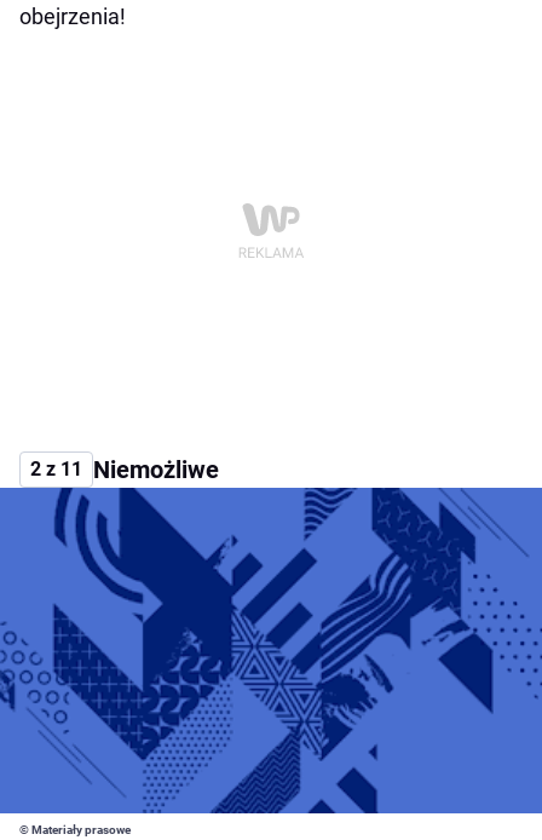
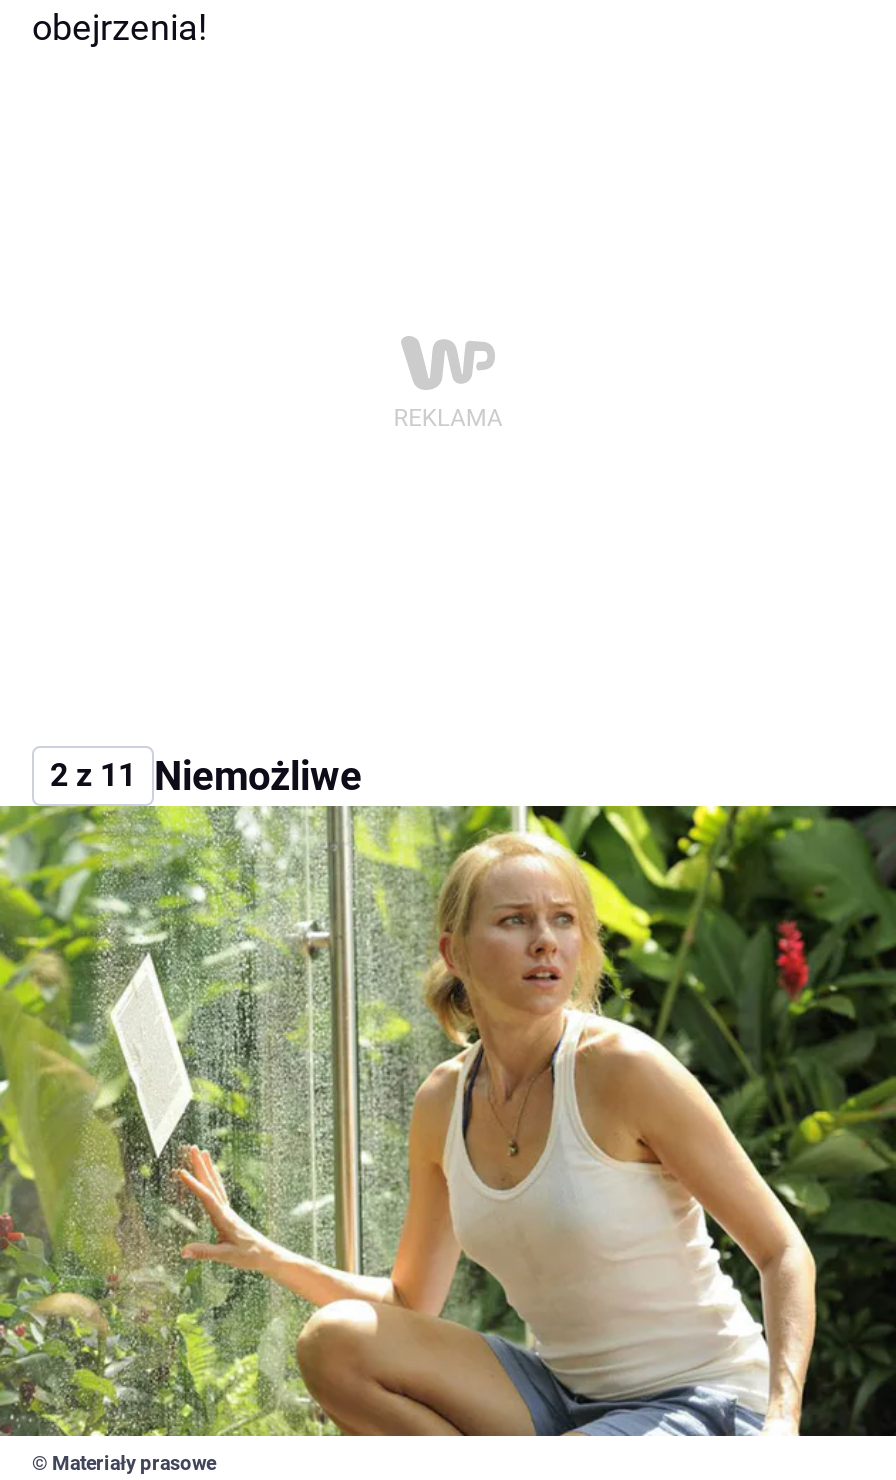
[4,487,538,815] [image] -> [6,804,890,1438] [image]

